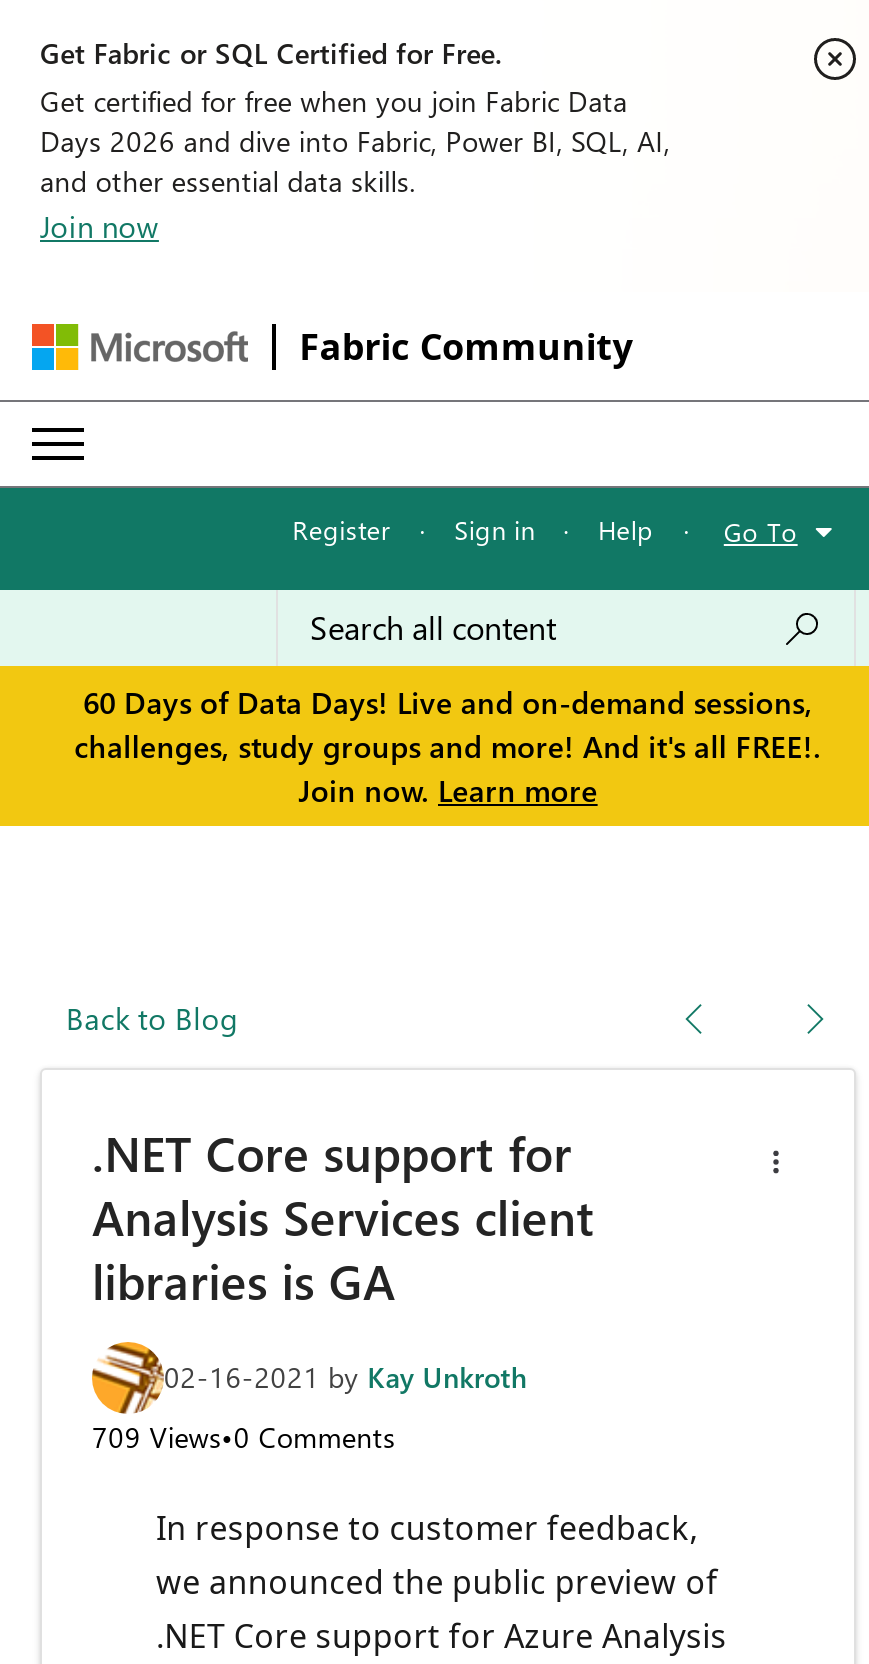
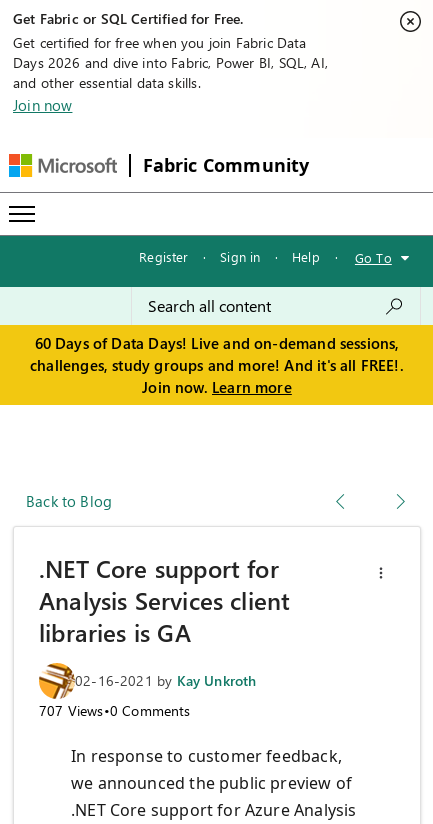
[92,1419,395,1457] 709 Views•0 Comments -> [39,701,191,720] 707 Views•0 Comments

